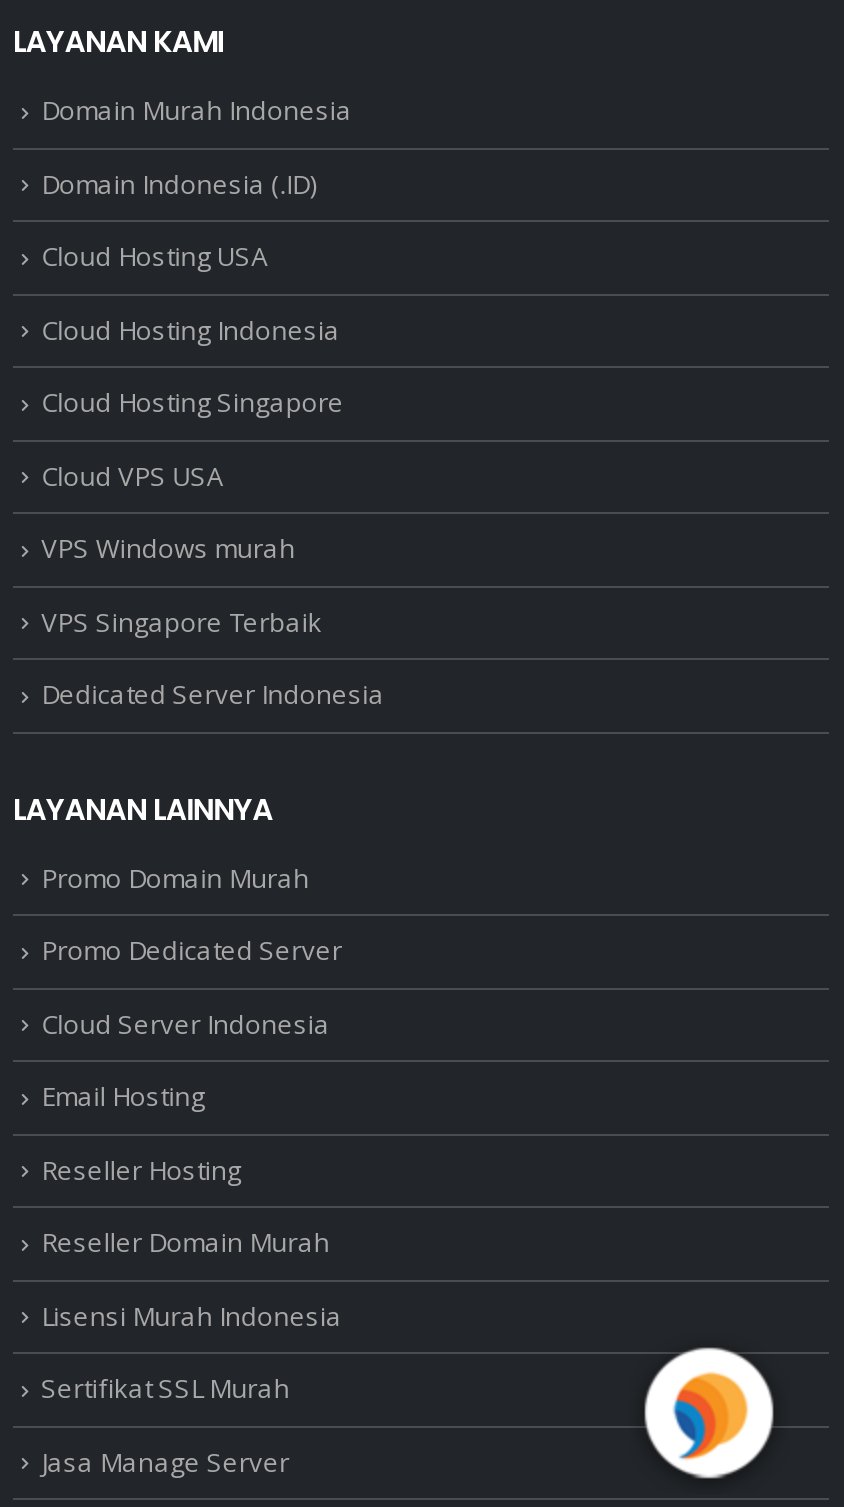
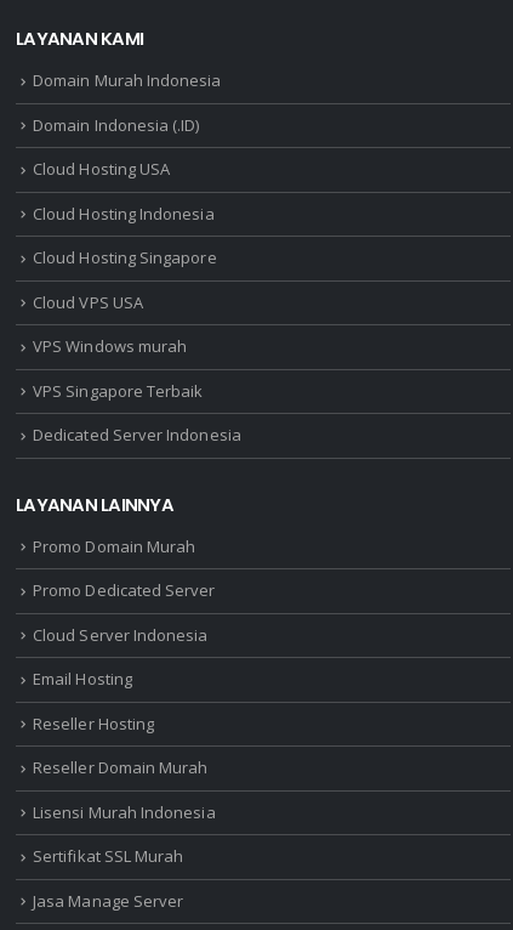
[643,1346,775,1480] [image] -> none

